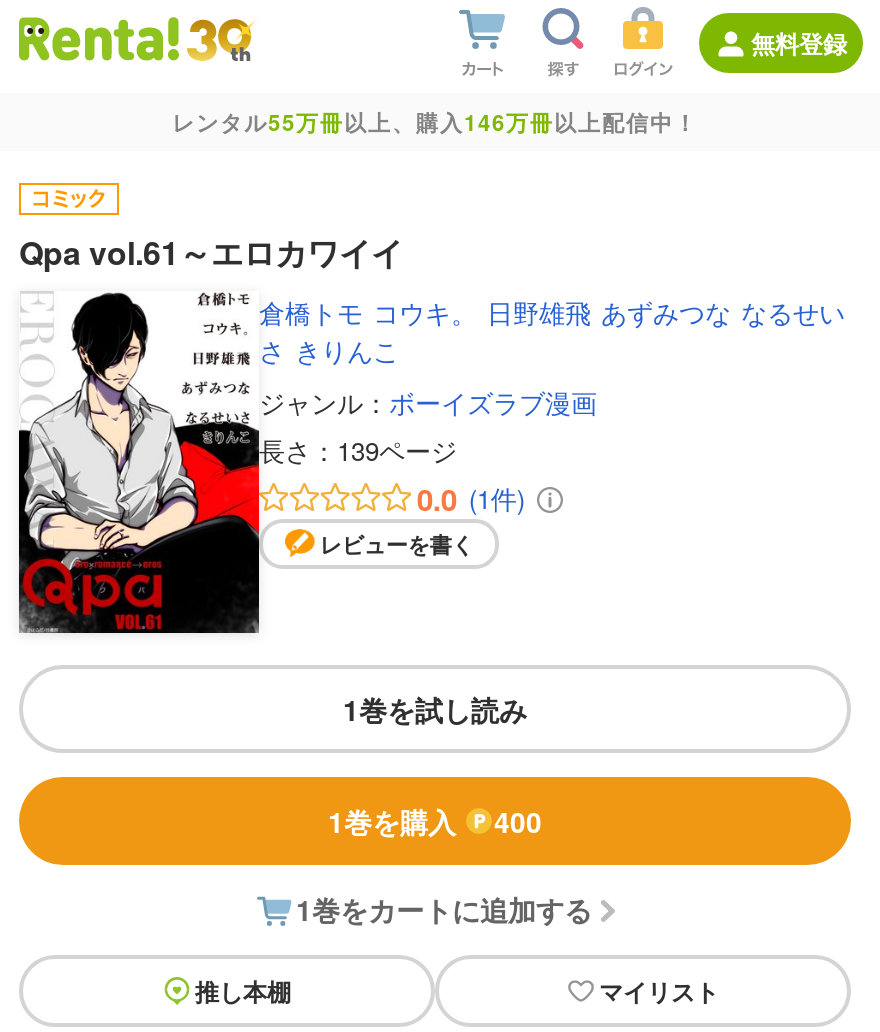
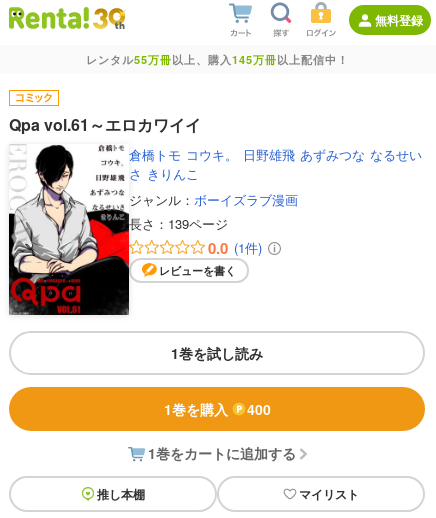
[172,107,698,137] レンタル55万冊以上、購入146万冊以上配信中！ -> [85,52,348,67] レンタル55万冊以上、購入145万冊以上配信中！

